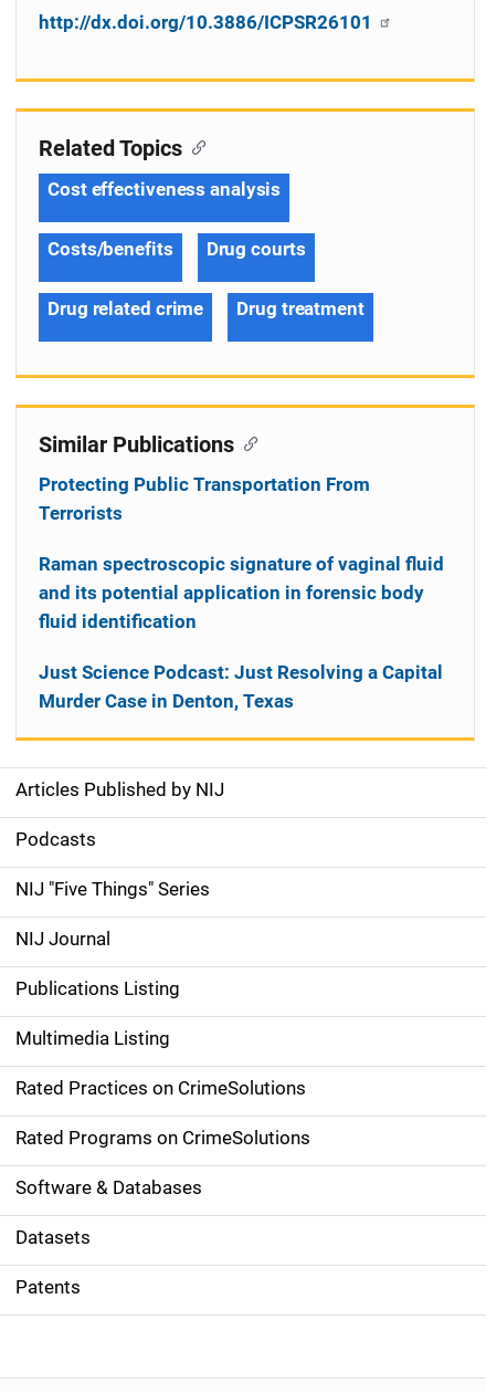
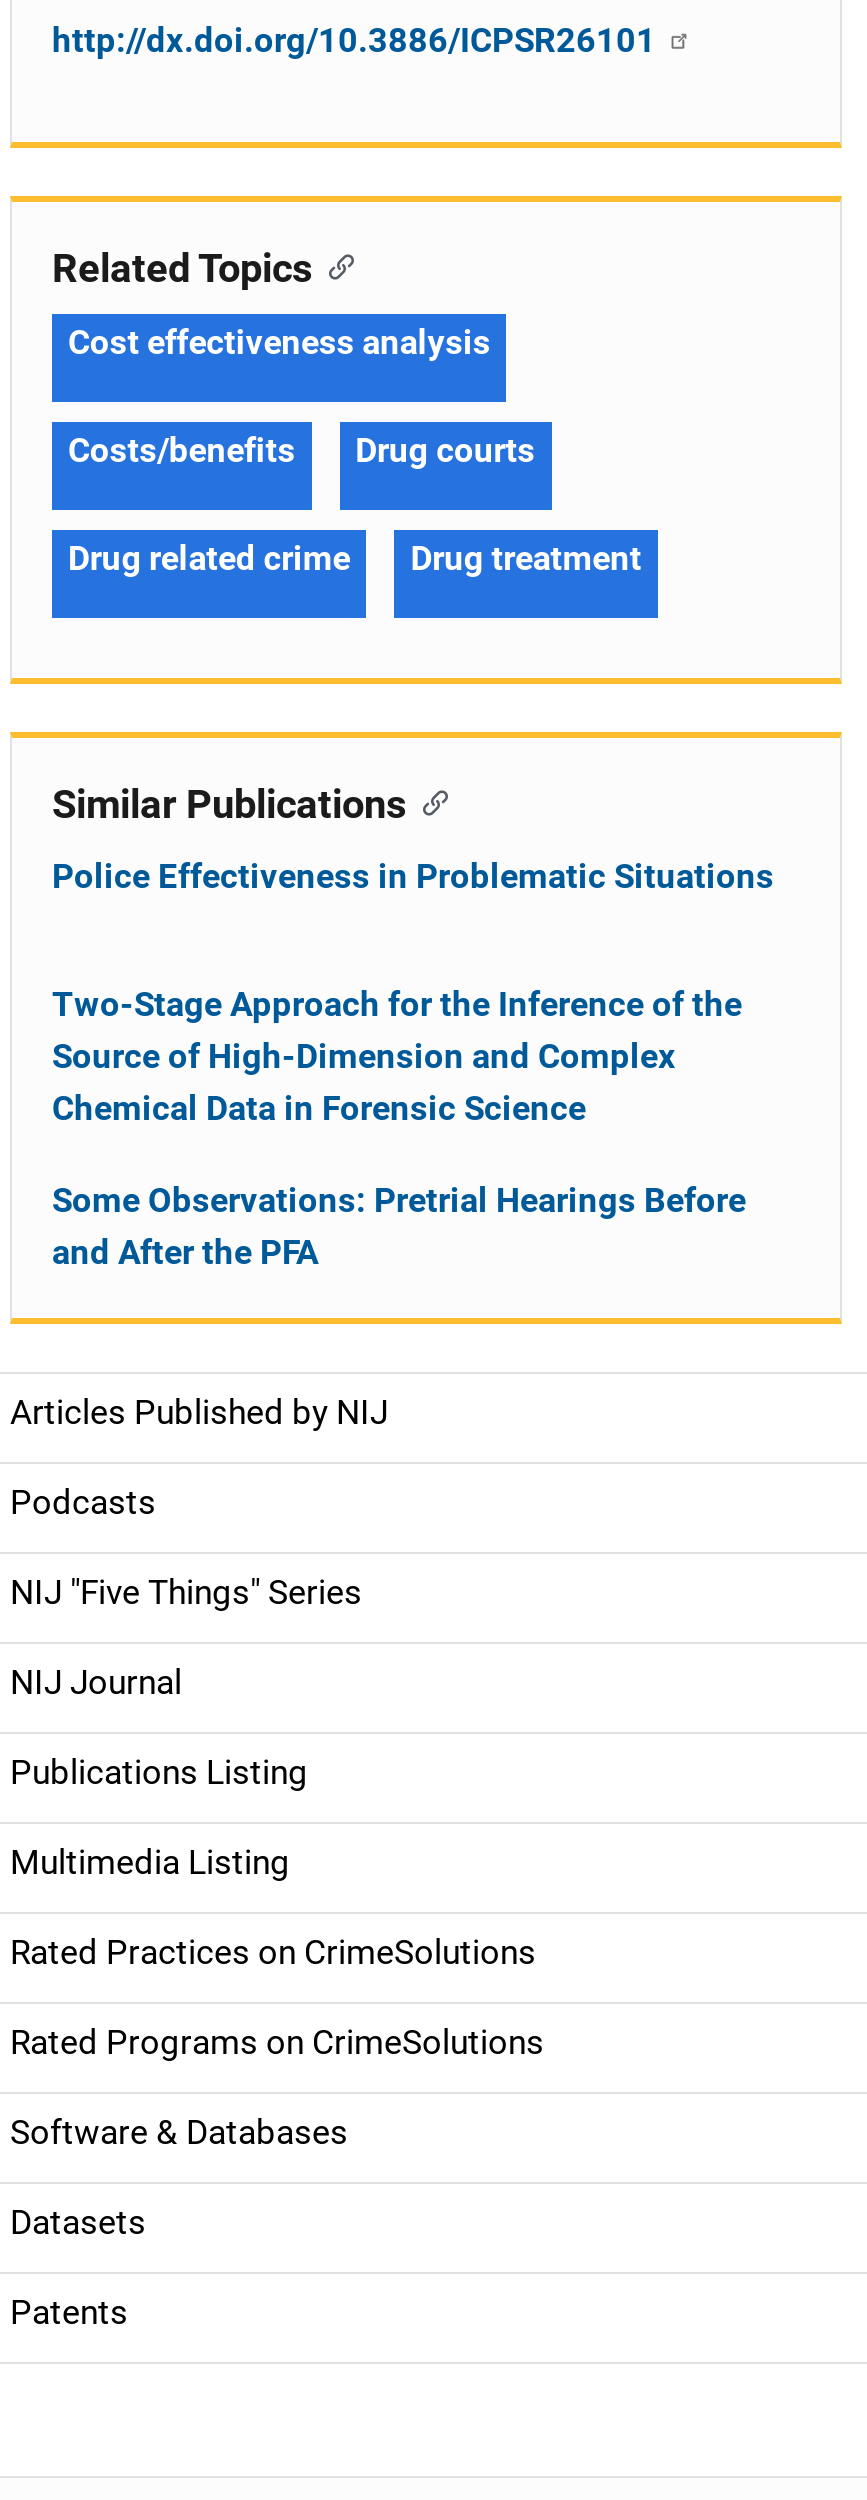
[39,473,370,524] Protecting Public Transportation From | Terrorists -> [52,856,774,896] Police Effectiveness in Problematic Situations
[39,553,444,632] Raman spectroscopic signature of vaginal fluid | and its potential application in forensic body | fluid identification -> [52,984,742,1128] Two-Stage Approach for the Inference of the | Source of High-Dimension and Complex | Chemical Data in Forensic Science
[39,661,443,712] Just Science Podcast: Just Resolving a Capital | Murder Case in Denton, Texas -> [52,1180,746,1272] Some Observations: Pretrial Hearings Before | and After the PFA

